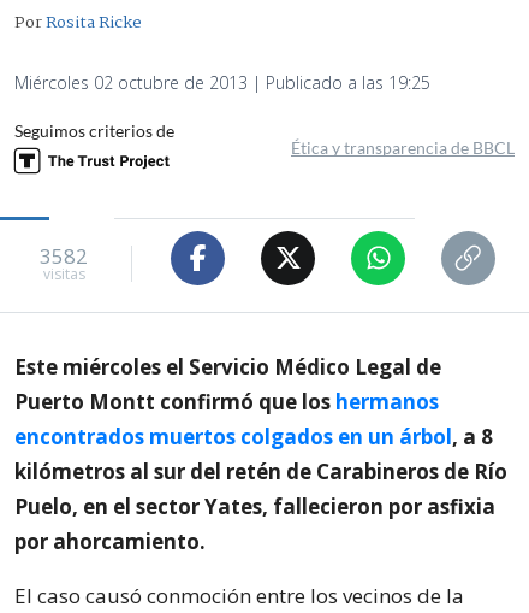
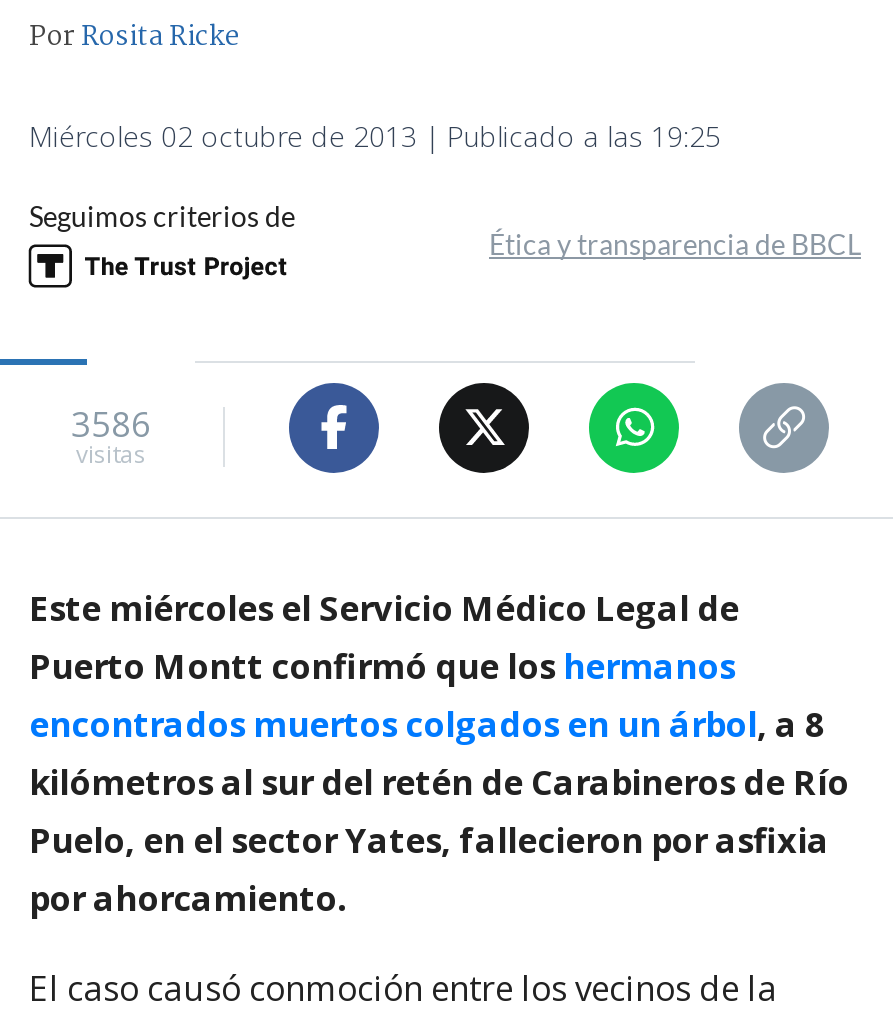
[40,242,88,270] 3582 -> [71,402,151,448] 3586

